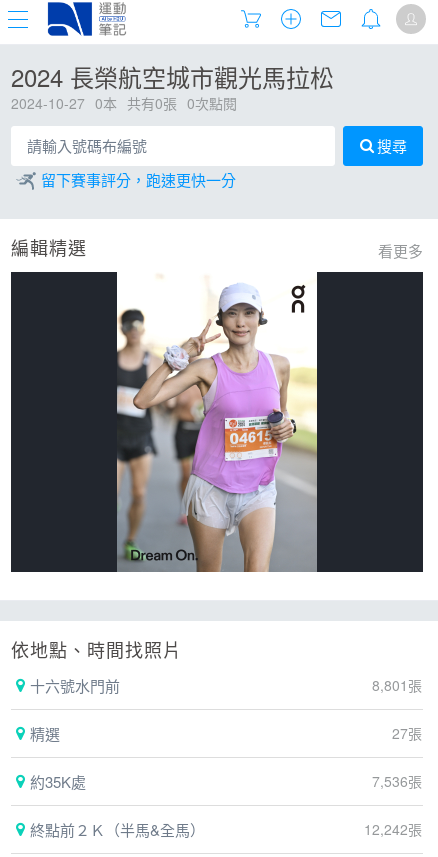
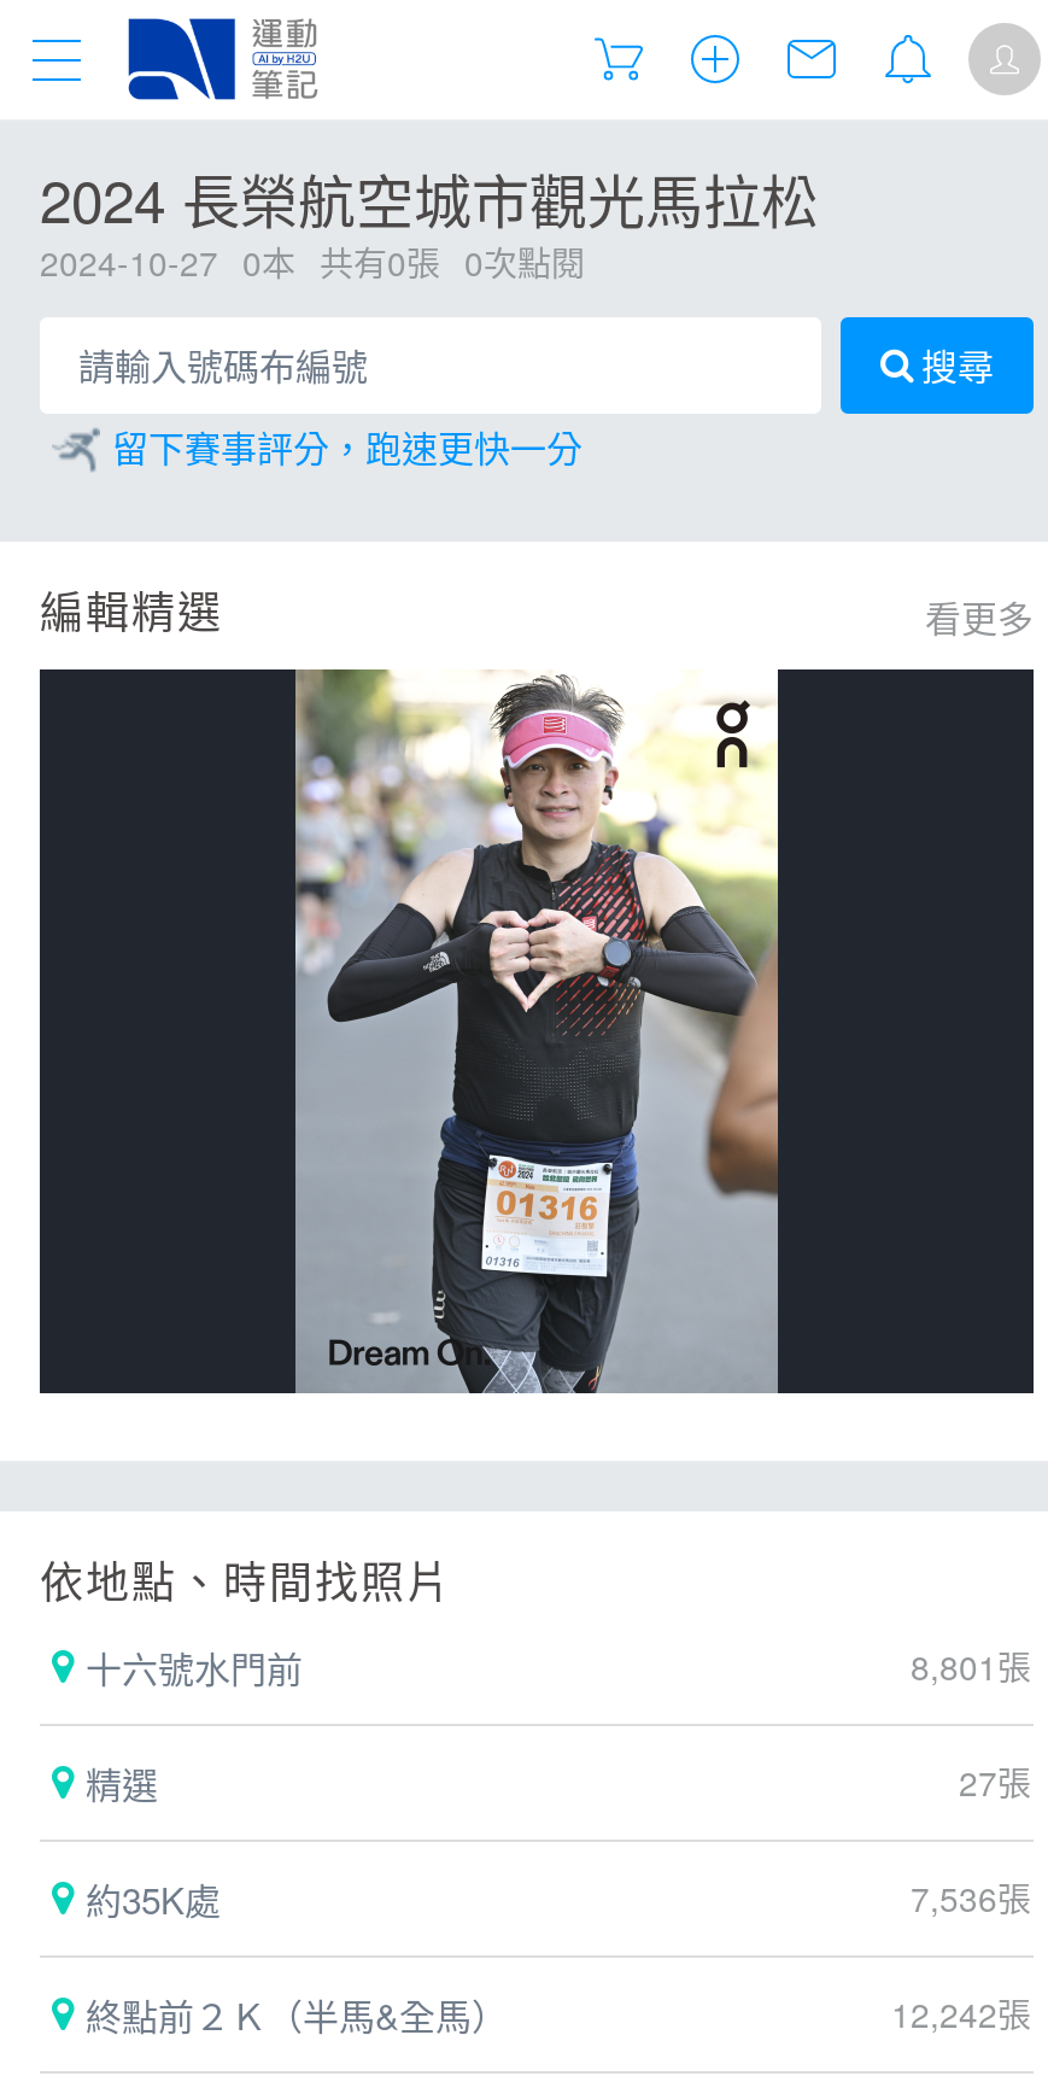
[116,272,318,573] [image] -> [293,667,780,1396] [image]

